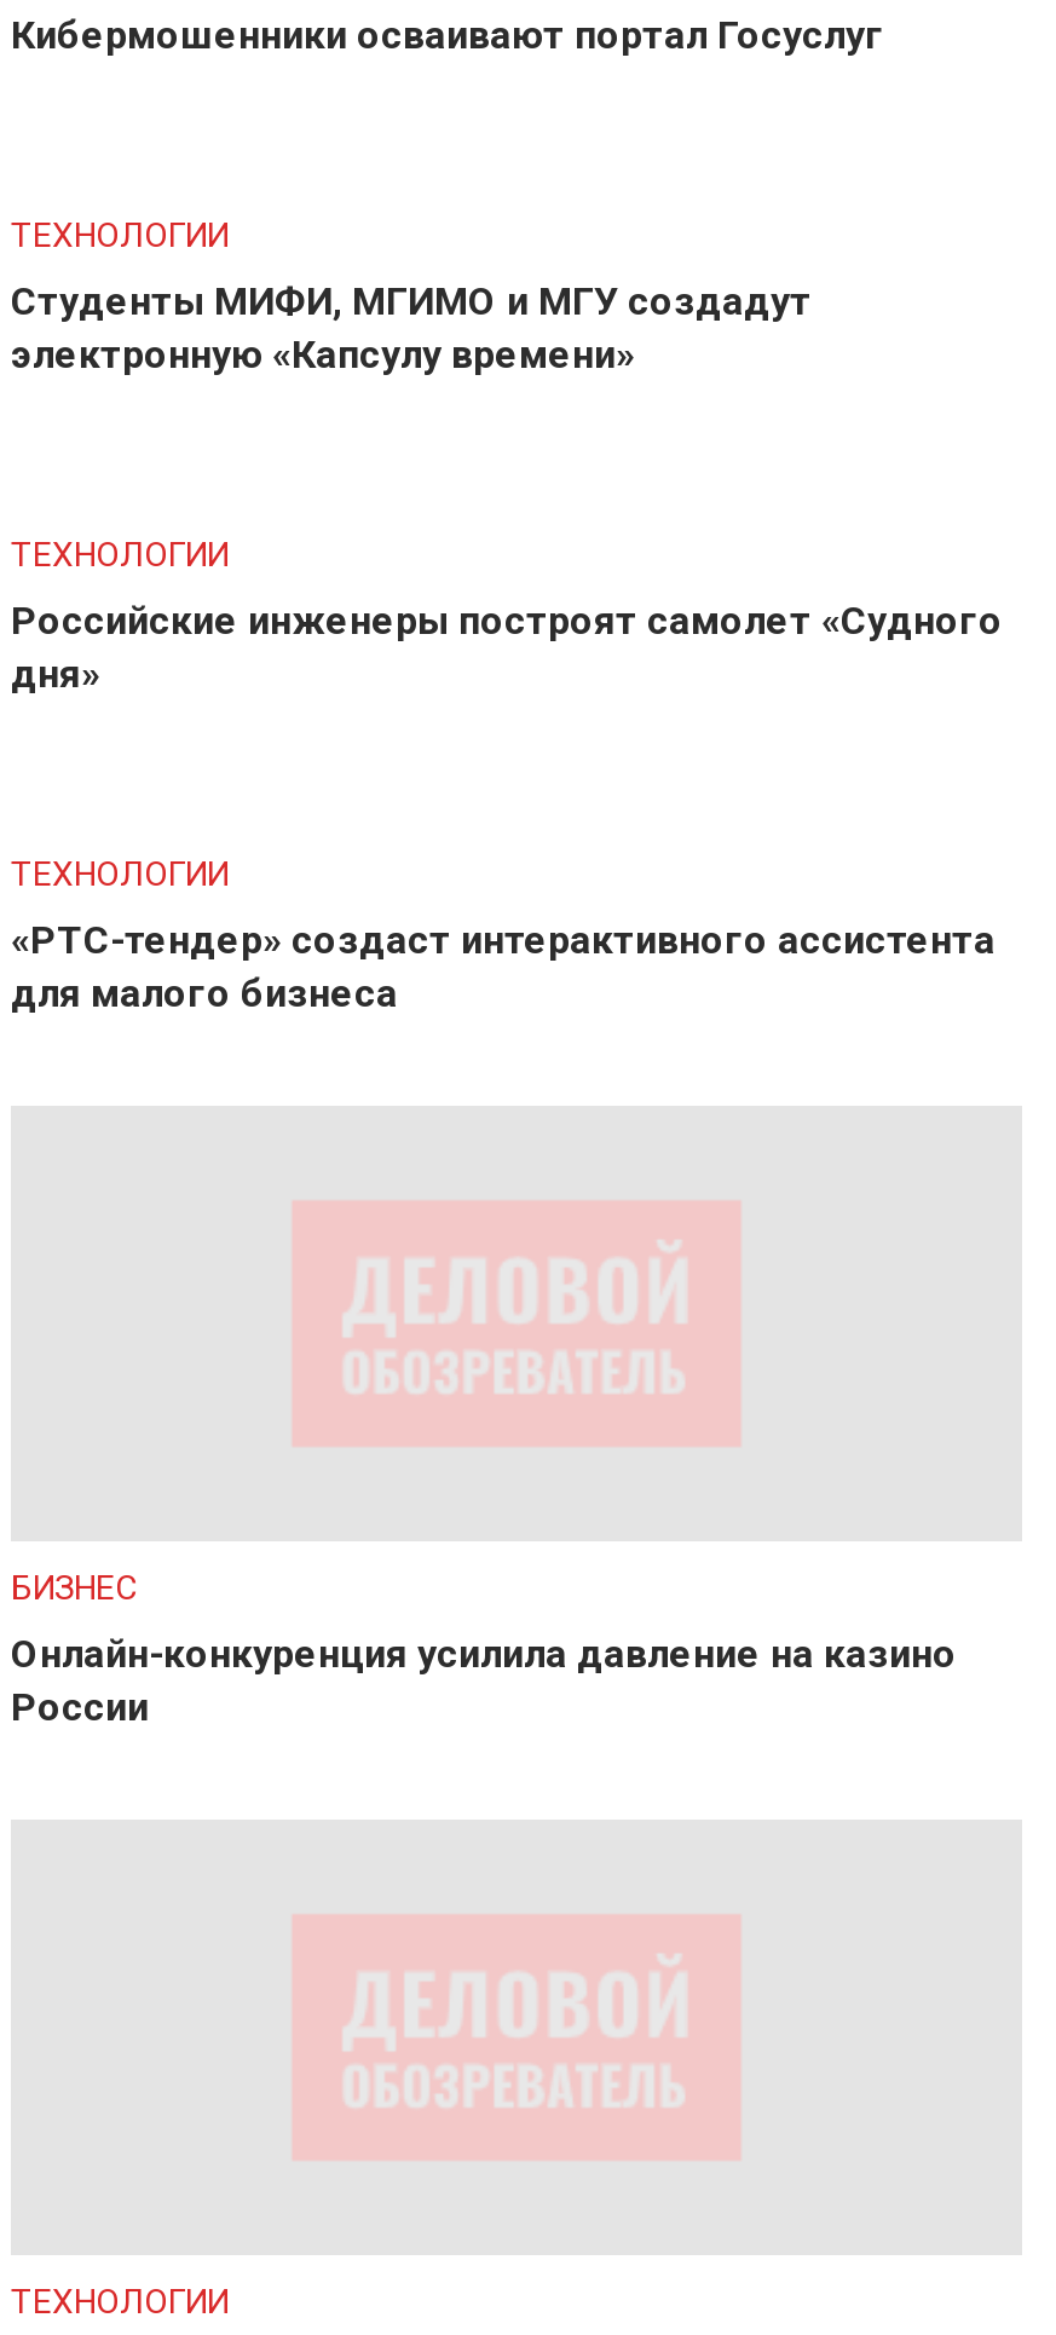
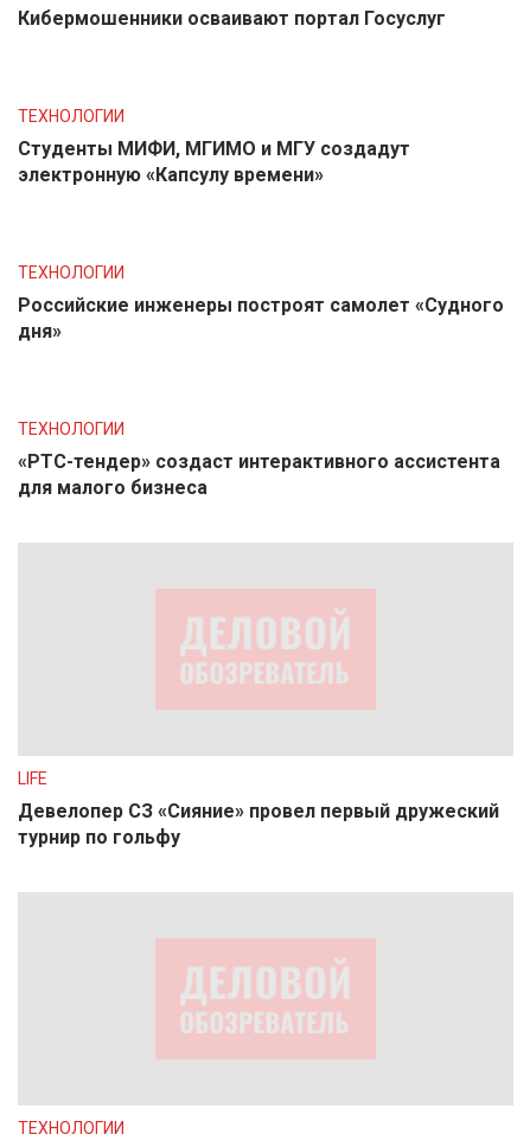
[11,1568,137,1607] БИЗНЕС -> [18,769,47,788] LIFE
[11,1631,957,1730] Онлайн-конкуренция усилила давление на казино | России -> [18,800,499,848] Девелопер СЗ «Сияние» провел первый дружеский | турнир по гольфу

